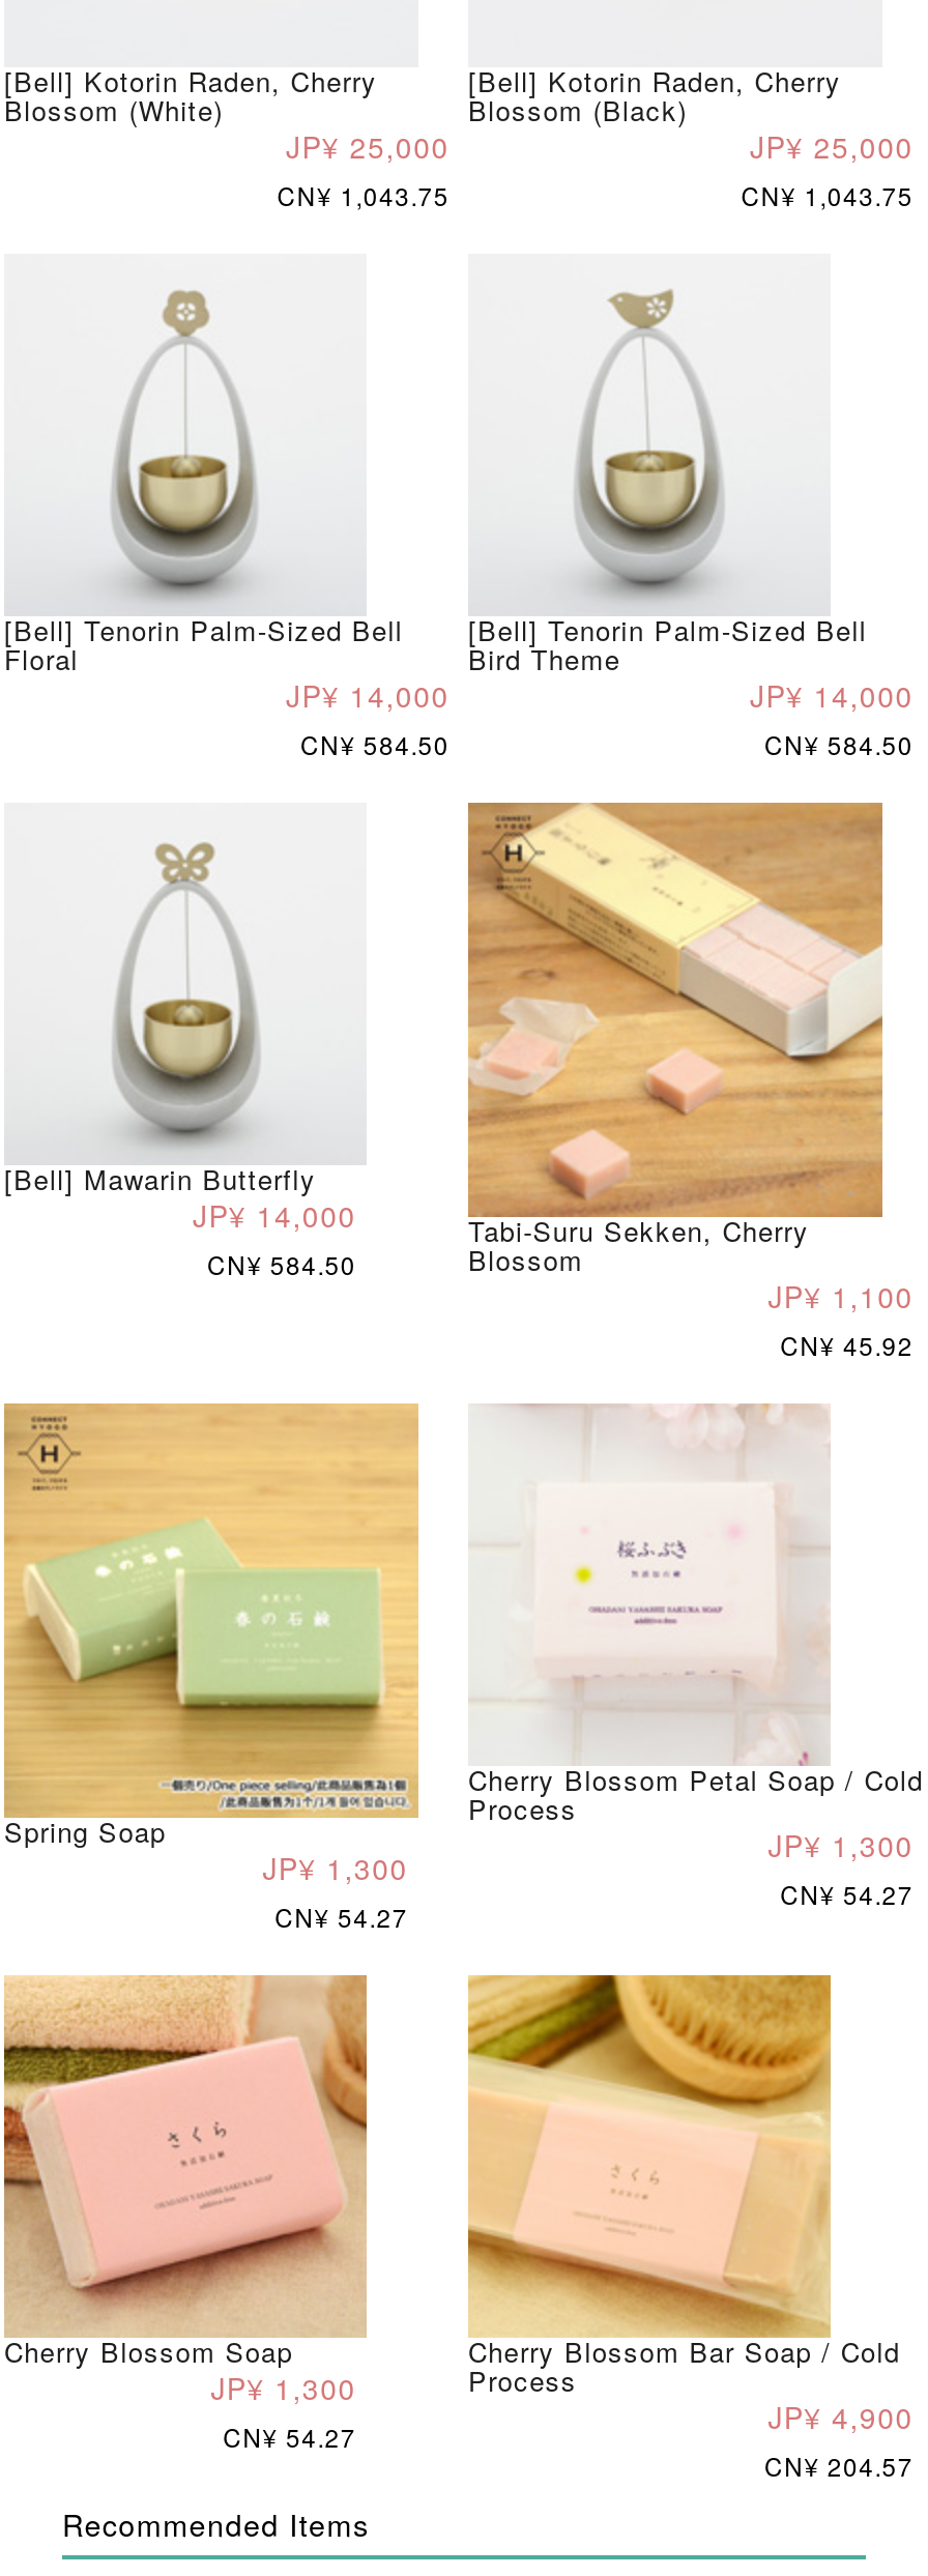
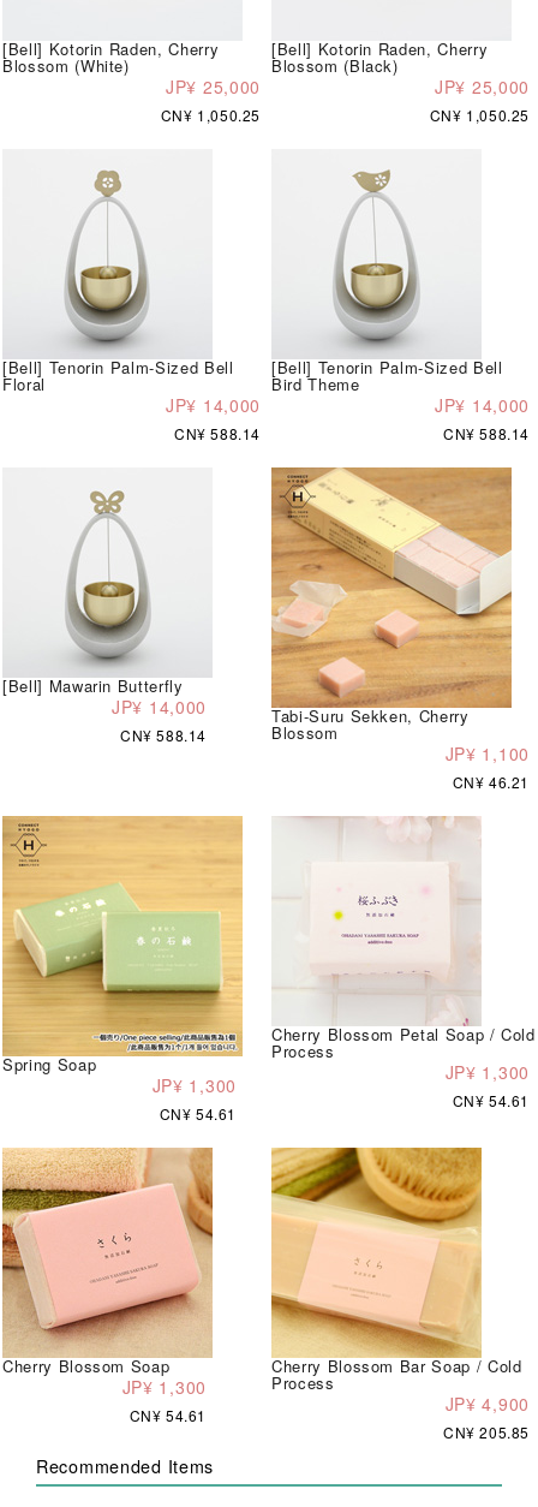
[277,176,450,212] CN¥ 1,043.75 -> [161,104,261,125] CN¥ 1,050.25
[741,176,914,212] CN¥ 1,043.75 -> [430,104,530,125] CN¥ 1,050.25
[300,725,450,761] CN¥ 584.50 -> [174,423,261,443] CN¥ 588.14
[764,725,914,761] CN¥ 584.50 -> [443,423,530,443] CN¥ 588.14
[207,1245,356,1281] CN¥ 584.50 -> [120,724,207,745] CN¥ 588.14
[780,1326,914,1361] CN¥ 45.92 -> [452,771,530,792] CN¥ 46.21
[780,1875,914,1910] CN¥ 54.27 -> [452,1090,530,1110] CN¥ 54.61
[275,1898,408,1933] CN¥ 54.27 -> [159,1103,237,1123] CN¥ 54.61
[223,2418,356,2453] CN¥ 54.27 -> [129,1404,207,1425] CN¥ 54.61
[764,2447,914,2482] CN¥ 204.57 -> [443,1421,530,1442] CN¥ 205.85

